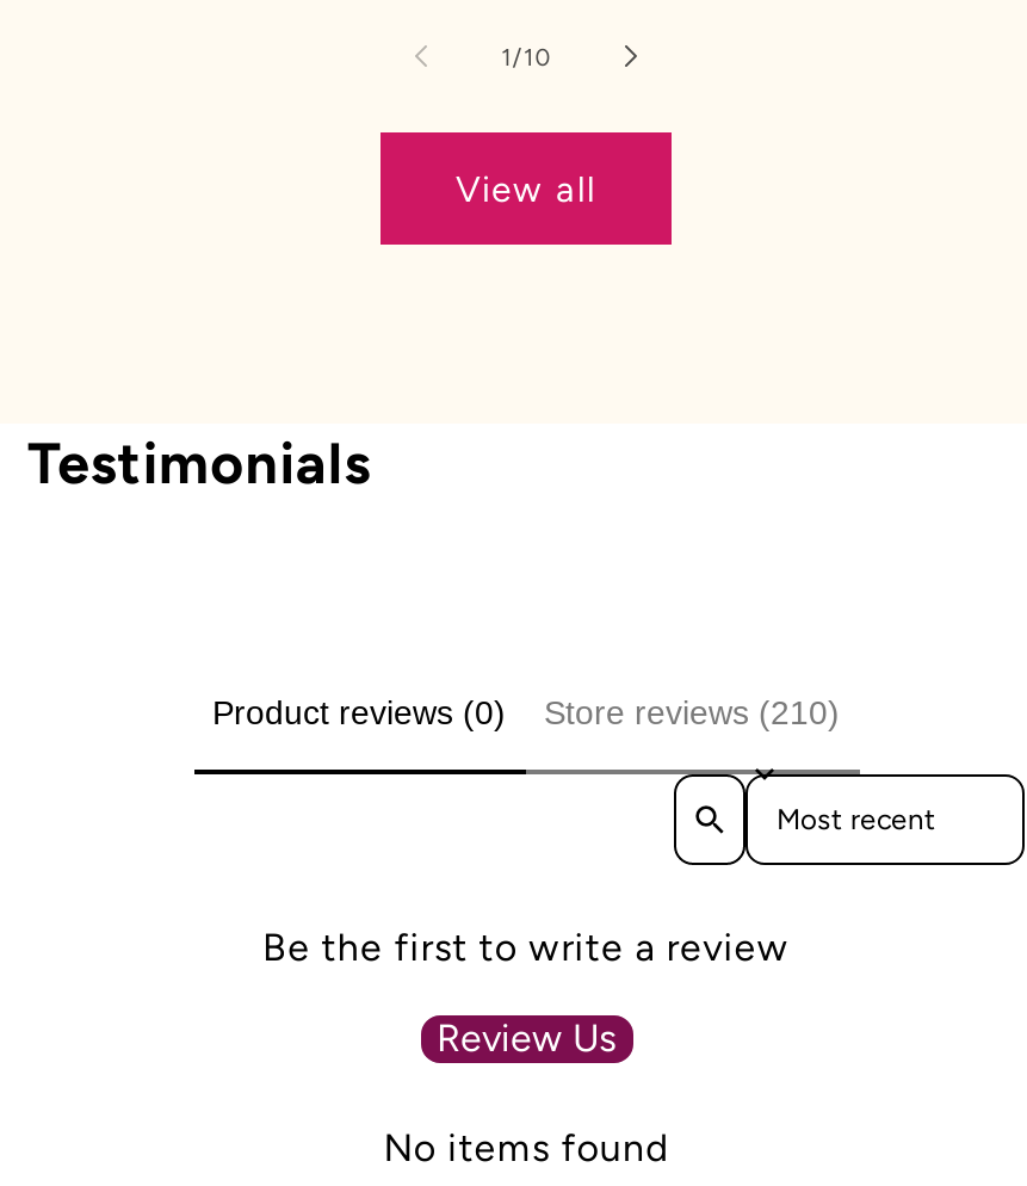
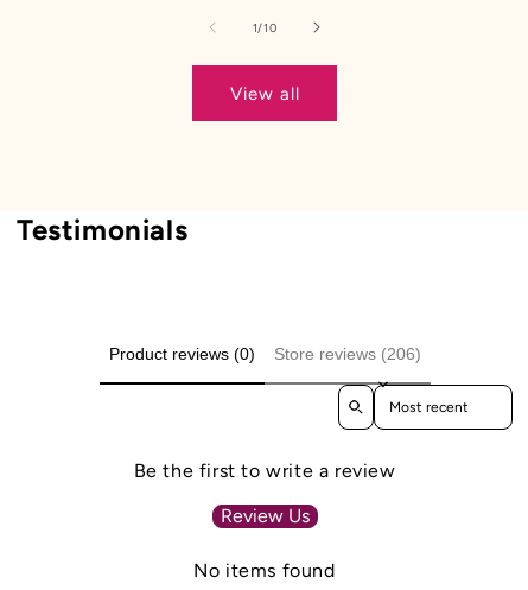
[544,693,840,731] Store reviews (210) -> [273,344,421,363] Store reviews (206)

